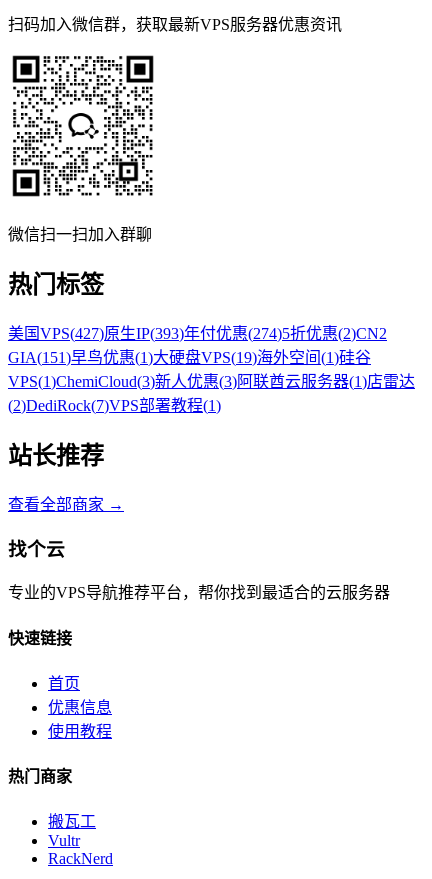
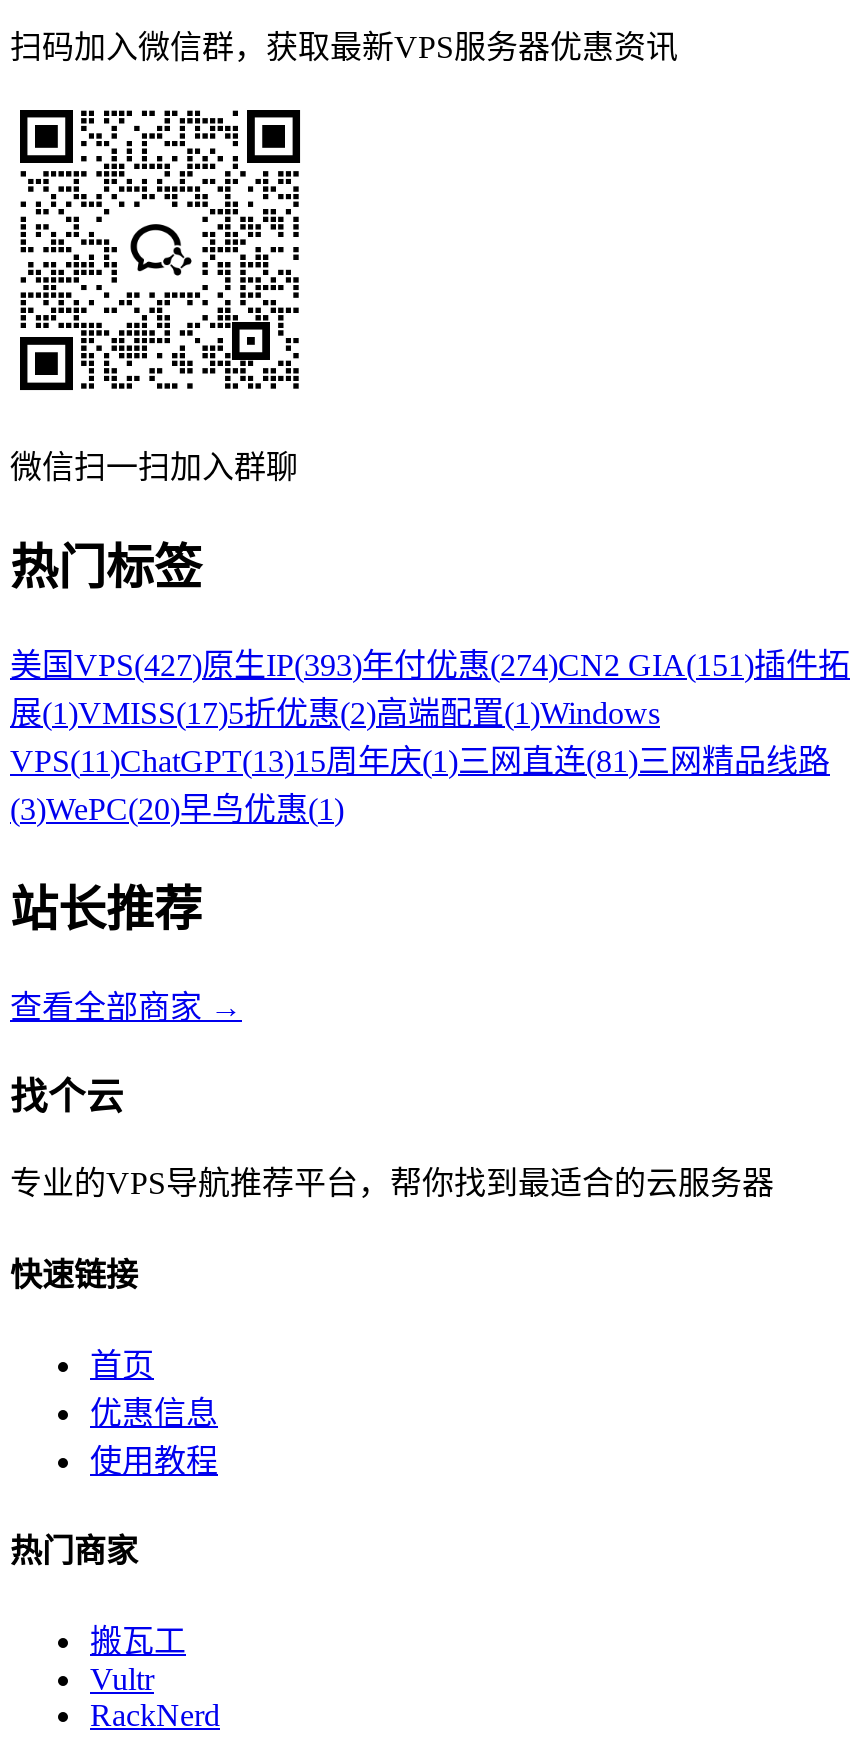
[8,325,415,414] 美国VPS(427)原生IP(393)年付优惠(274)5折优惠(2)CN2 | GIA(151)早鸟优惠(1)大硬盘VPS(19)海外空间(1)硅谷 | VPS(1)ChemiCloud(3)新人优惠(3)阿联酋云服务器(1)店雷达 | (2)DediRock(7)VPS部署教程(1) -> [10,648,850,826] 美国VPS(427)原生IP(393)年付优惠(274)CN2 GIA(151)插件拓 | 展(1)VMISS(17)5折优惠(2)高端配置(1)Windows | VPS(11)ChatGPT(13)15周年庆(1)三网直连(81)三网精品线路 | (3)WePC(20)早鸟优惠(1)

